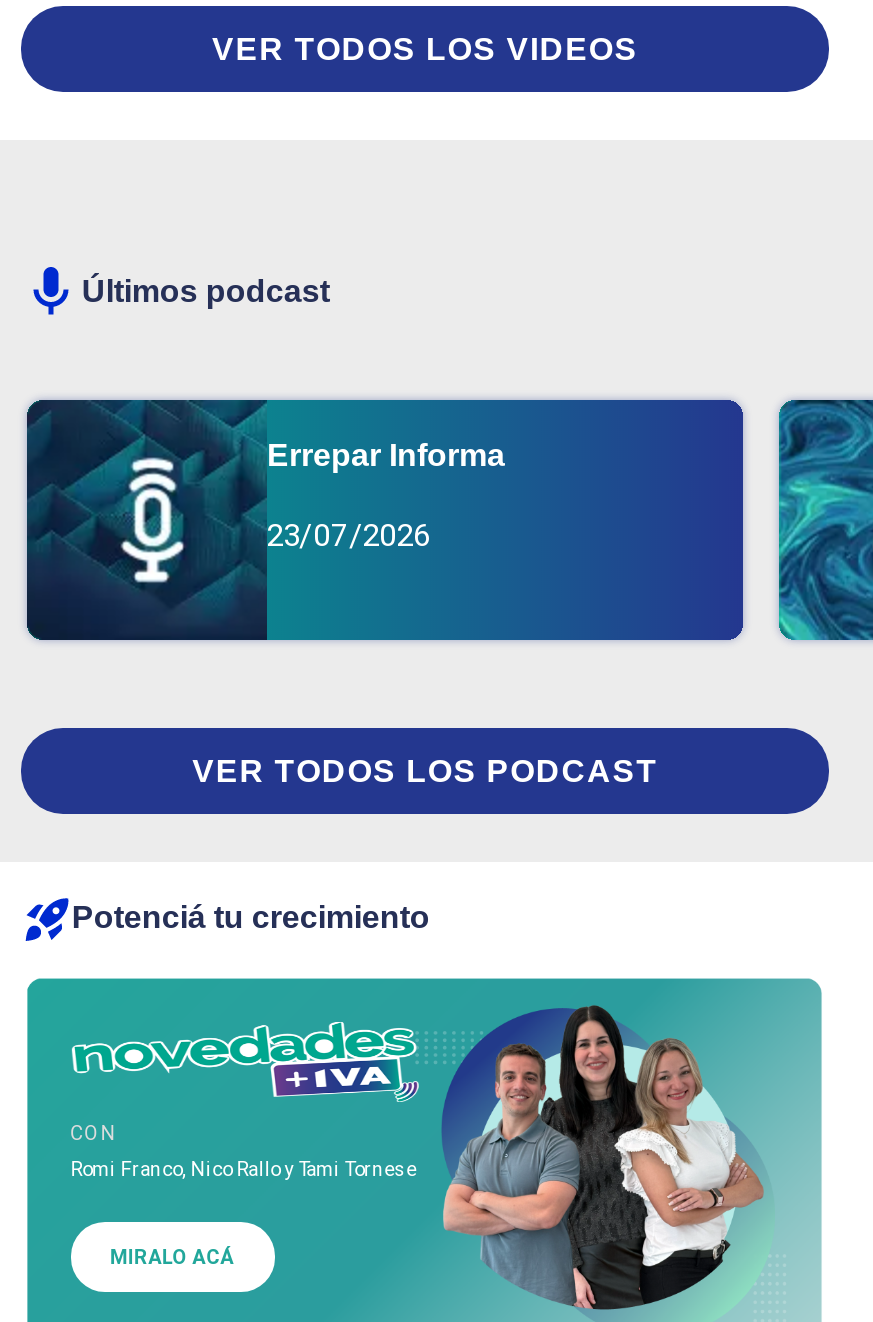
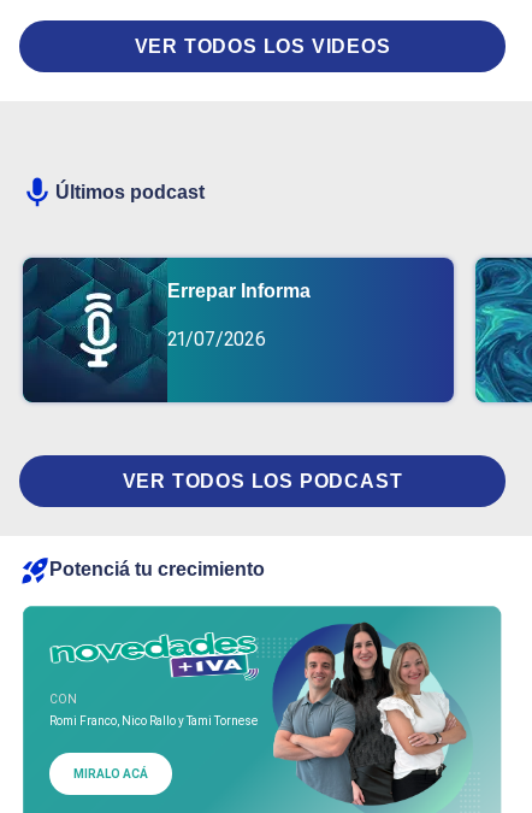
[267,516,433,554] 23/07/2026 -> [167,327,266,350] 21/07/2026

